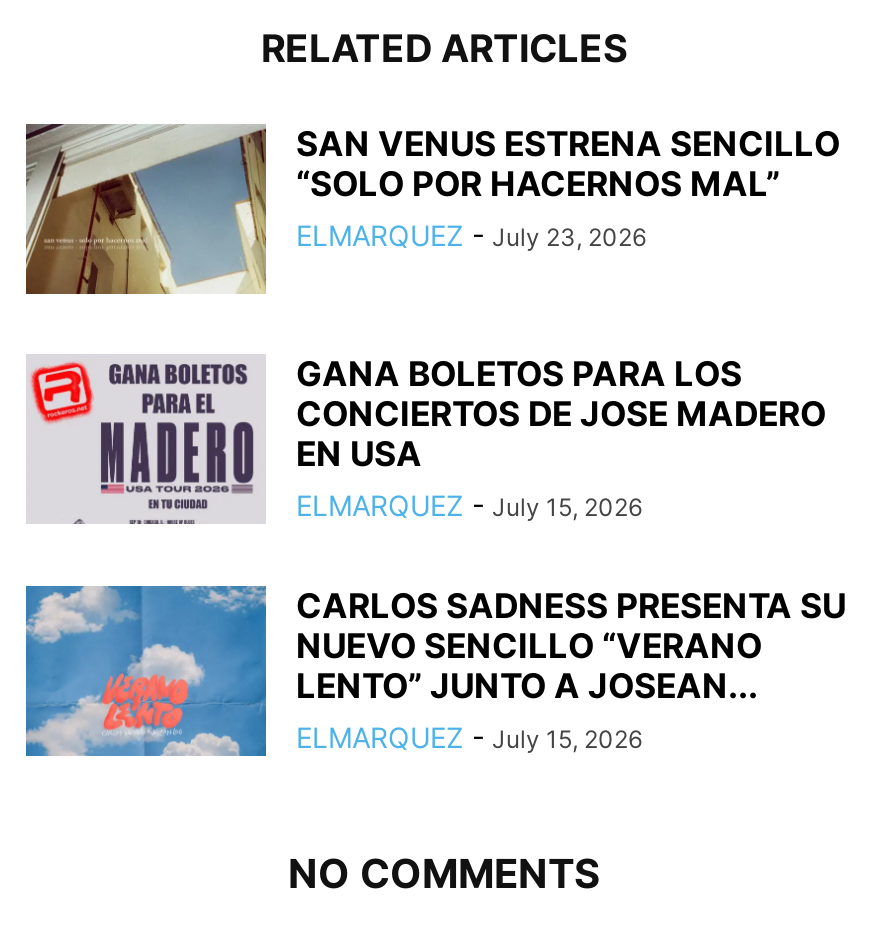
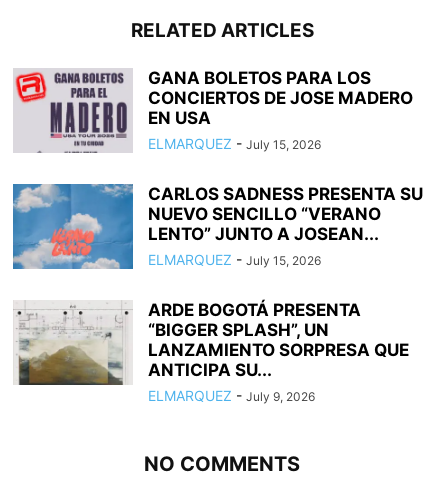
[24,122,840,296] [image] | SAN VENUS ESTRENA SENCILLO | “SOLO POR HACERNOS MAL” | ELMARQUEZ - July 23, 2026 -> none
moved [104,354,846,754] -> [52,68,423,268]: [image] | GANA BOLETOS PARA LOS | CONCIERTOS DE JOSE MADERO | ... | LENTO” JUNTO A JOSEAN... | ELMARQUEZ - July 15, 2026
none -> [13,300,409,404] [image] | ARDE BOGOTÁ PRESENTA | “BIGGER SPLASH”, UN | LANZAMIENTO SORPRESA QUE | ANTICIPA SU... | ELMARQUEZ - July 9, 2026

